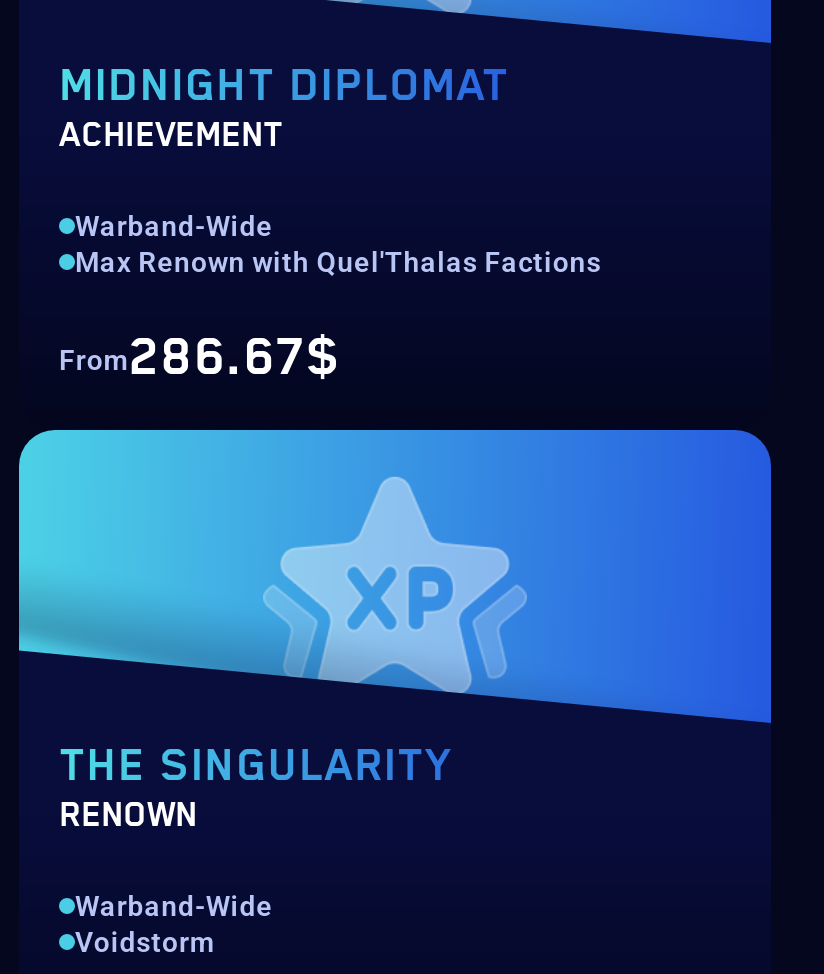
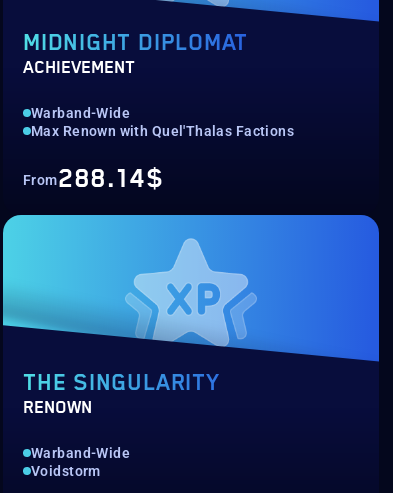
[59,328,341,390] From286.67$ -> [23,164,164,195] From288.14$

